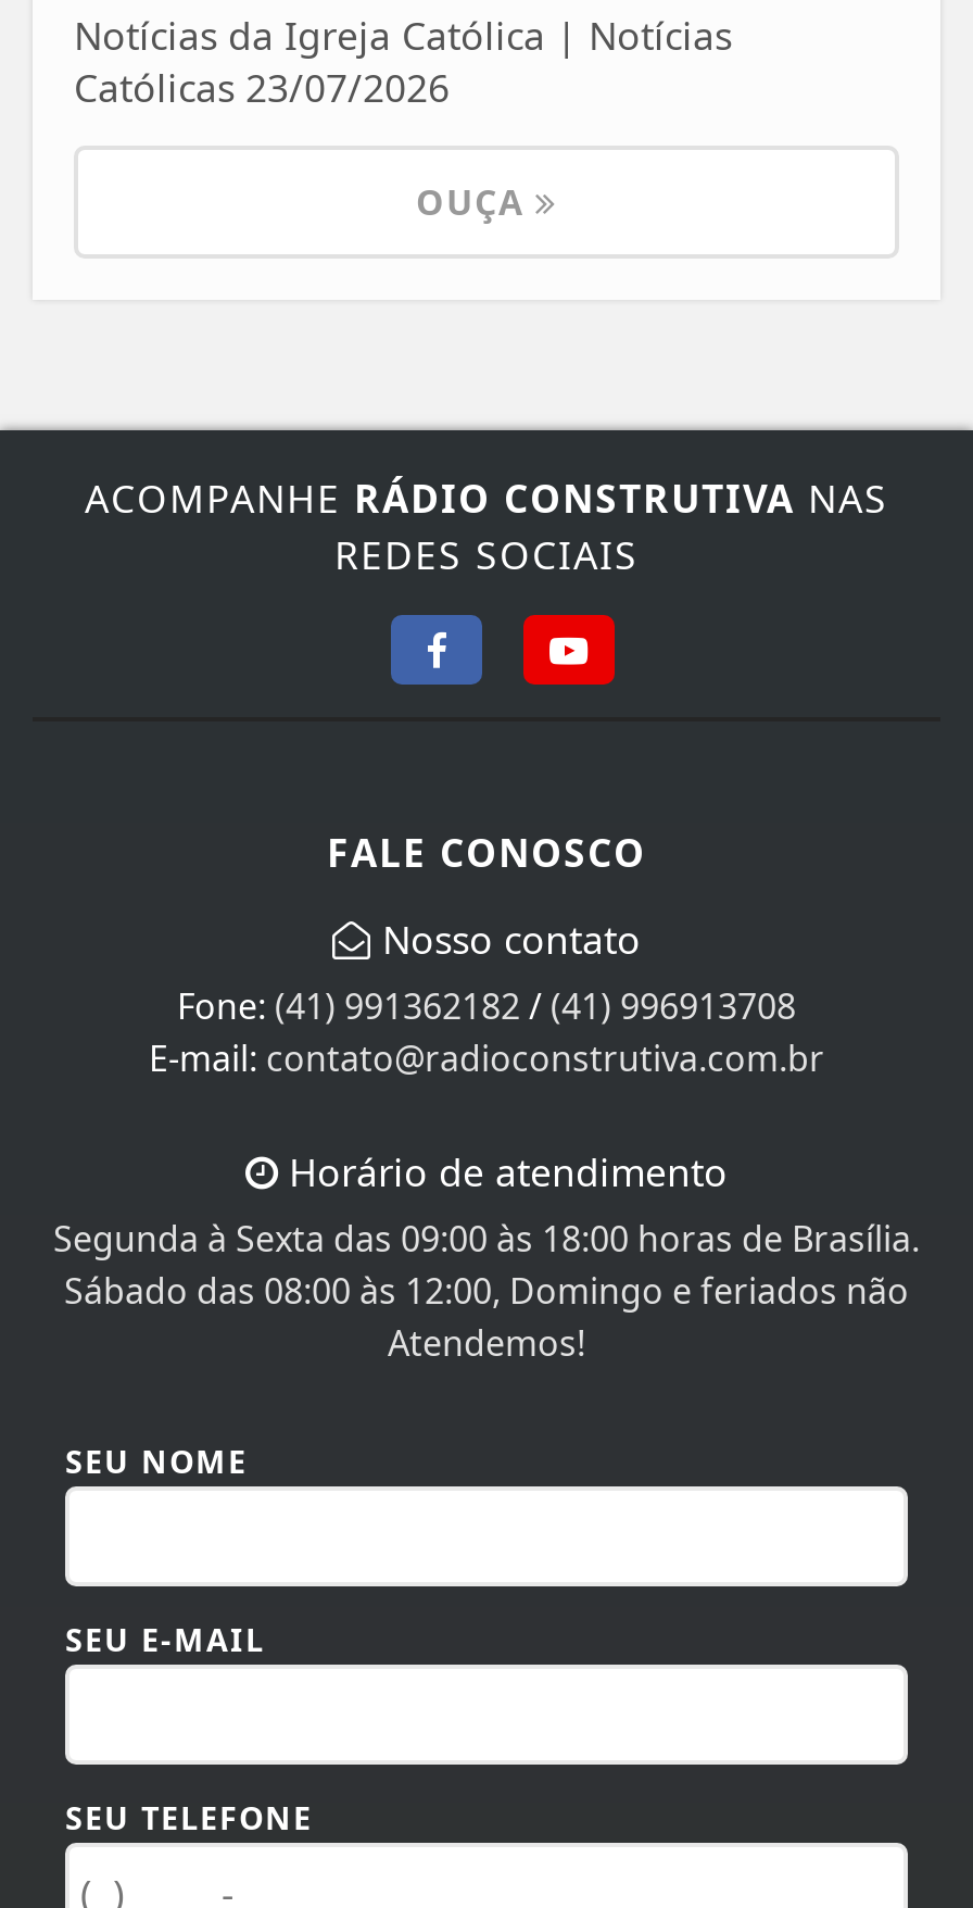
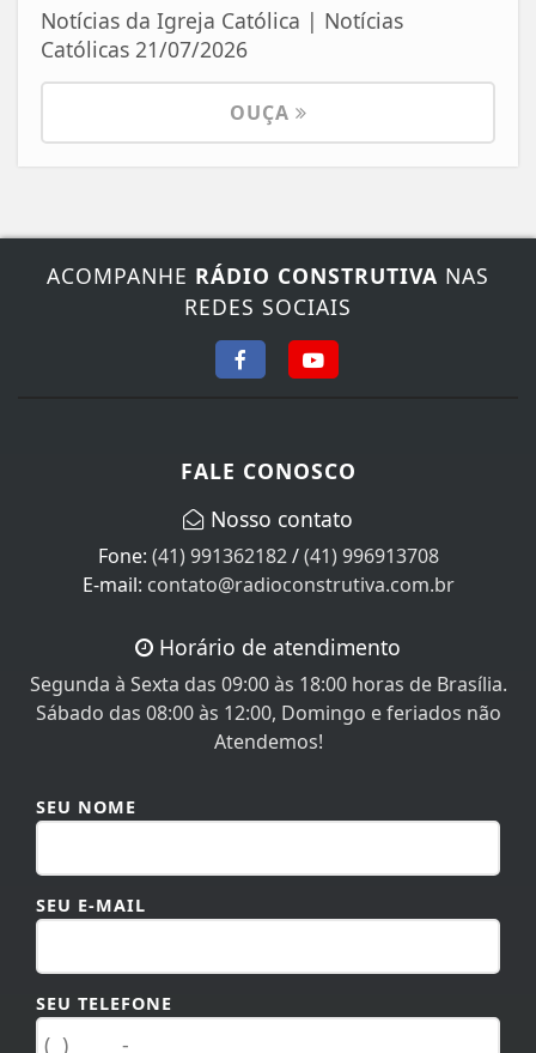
[74,62,450,114] Católicas 23/07/2026 -> [41,35,248,64] Católicas 21/07/2026

